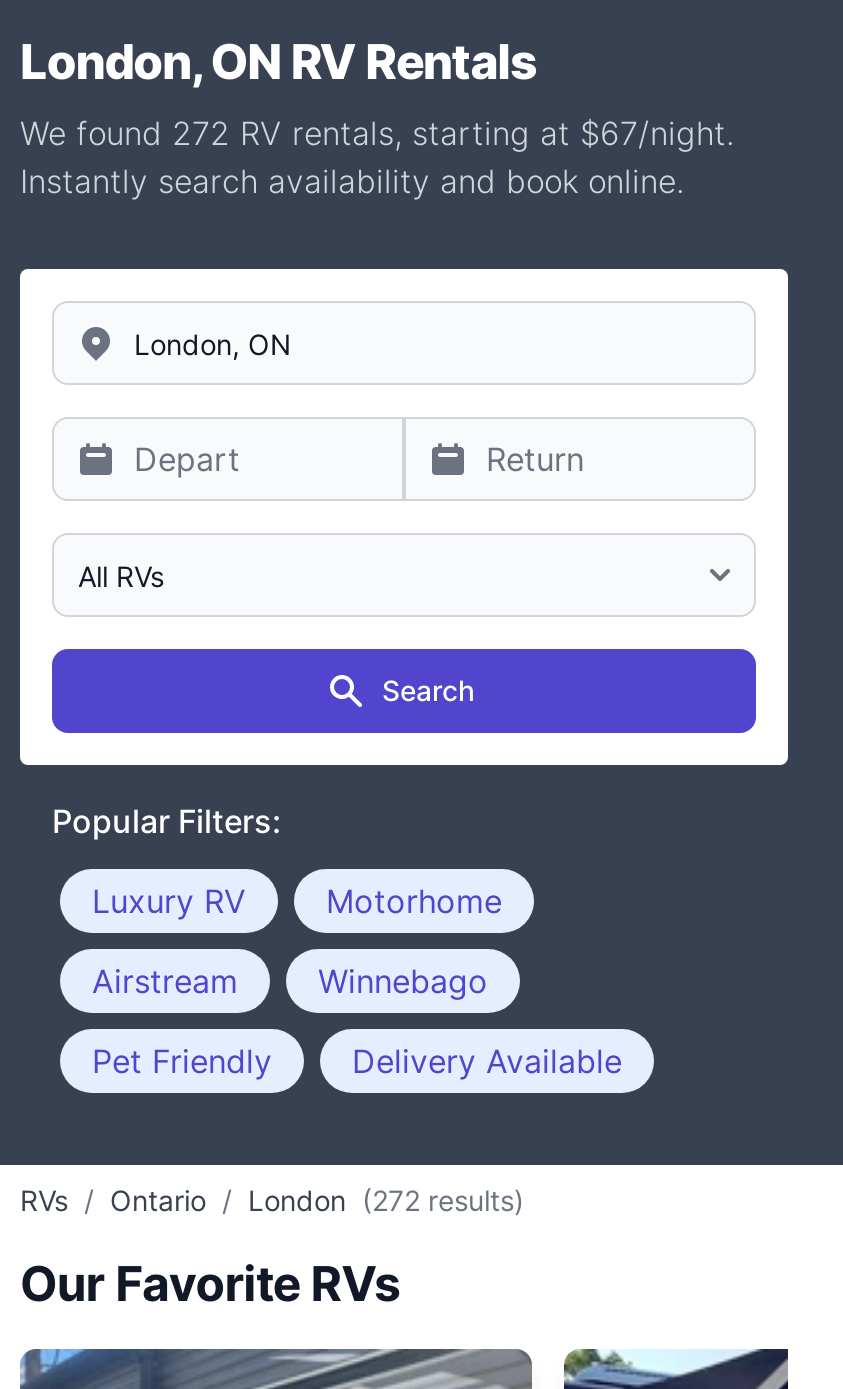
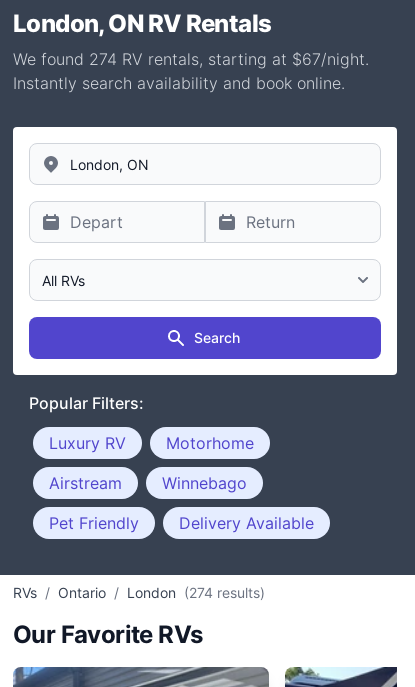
[20,113,734,153] We found 272 RV rentals, starting at $67/night. -> [13,49,369,69] We found 274 RV rentals, starting at $67/night.
[20,1183,524,1217] RVs / Ontario / London (272 results) -> [13,584,265,601] RVs / Ontario / London (274 results)

